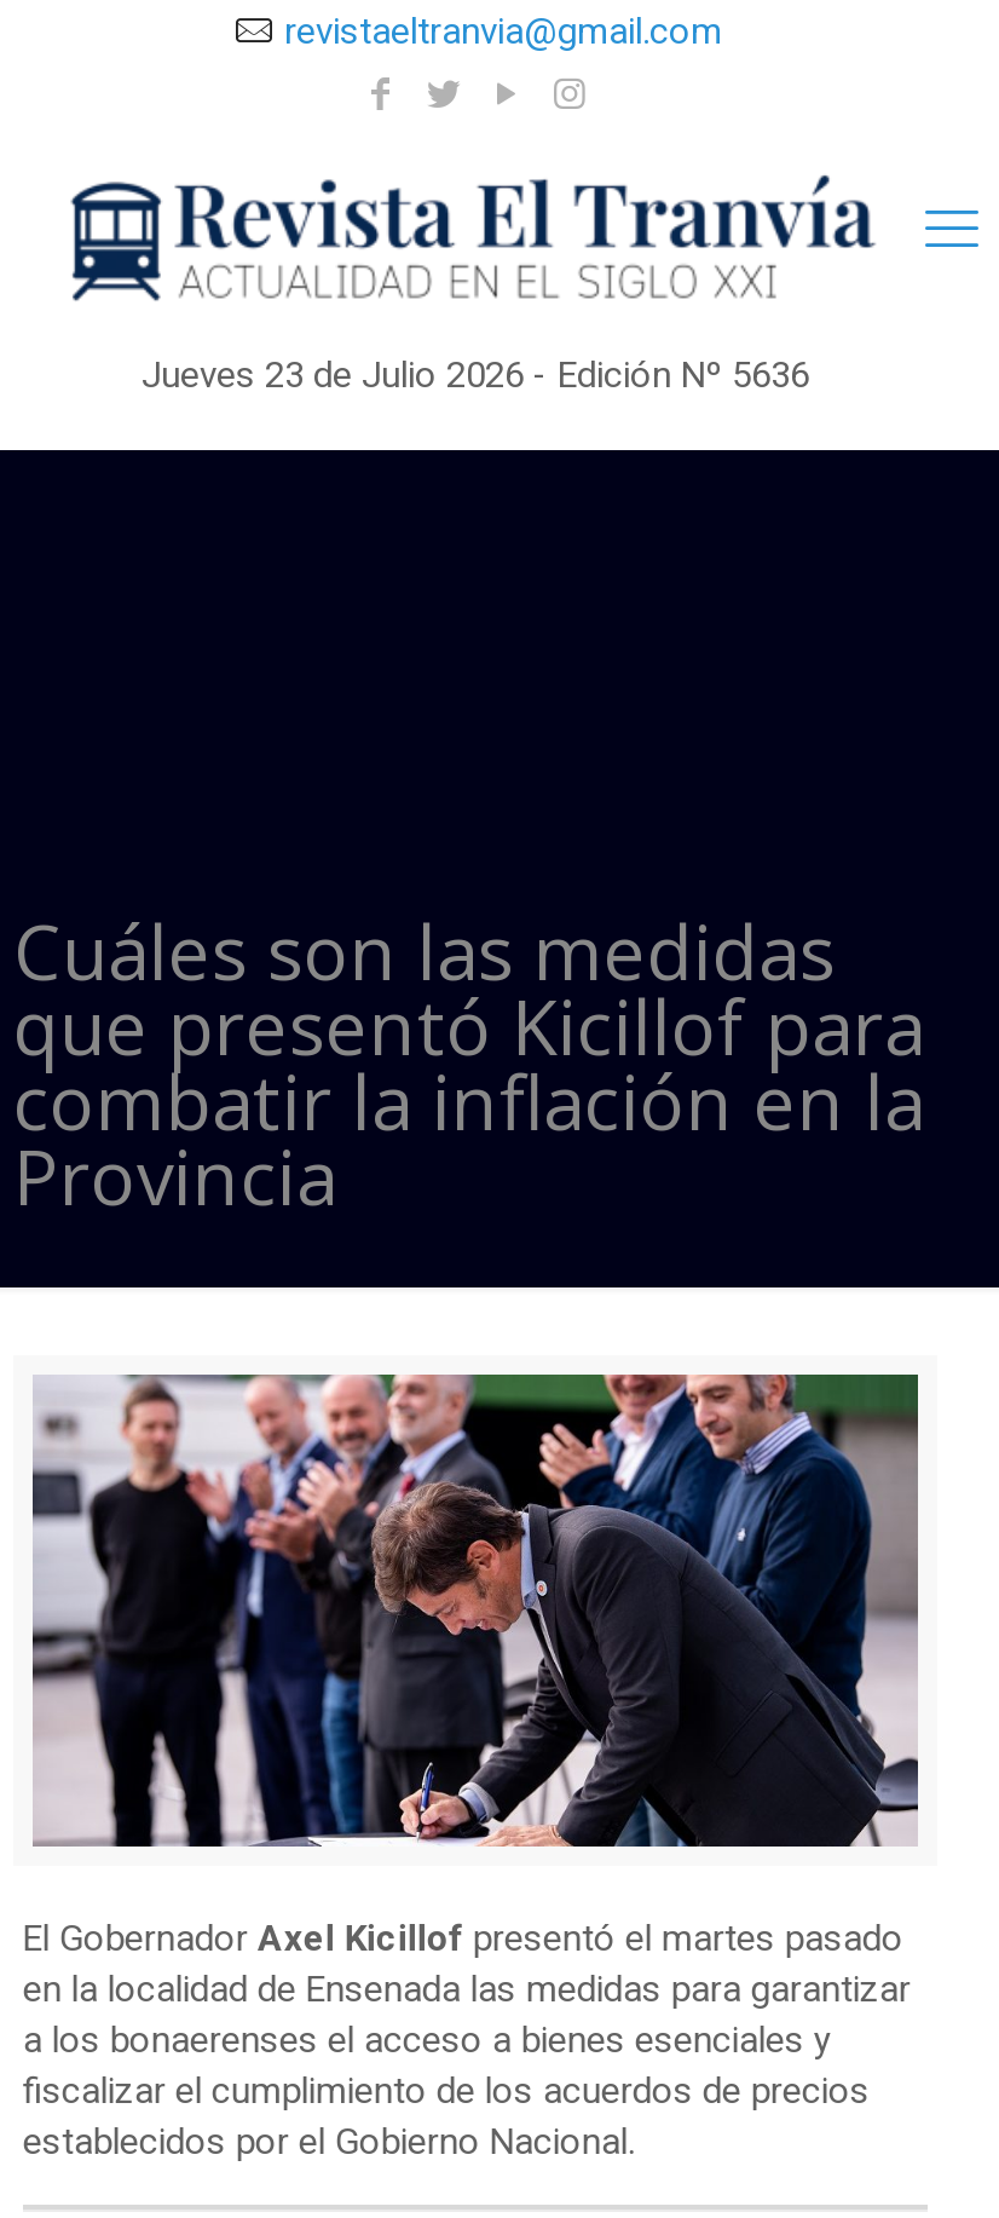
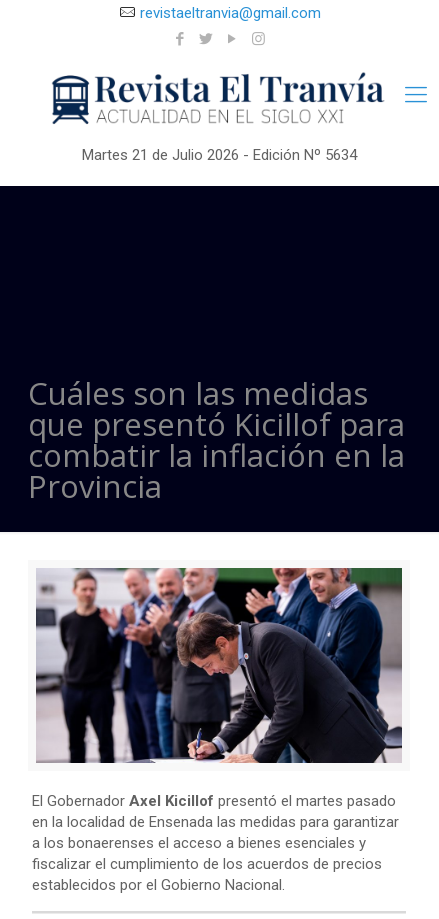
[142,353,809,397] Jueves 23 de Julio 2026 - Edición Nº 5636 -> [81,146,356,164] Martes 21 de Julio 2026 - Edición Nº 5634

